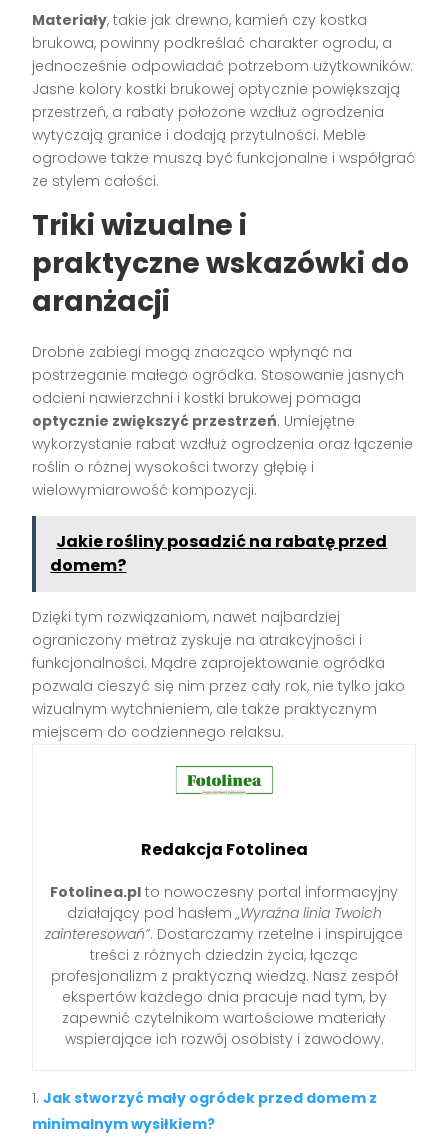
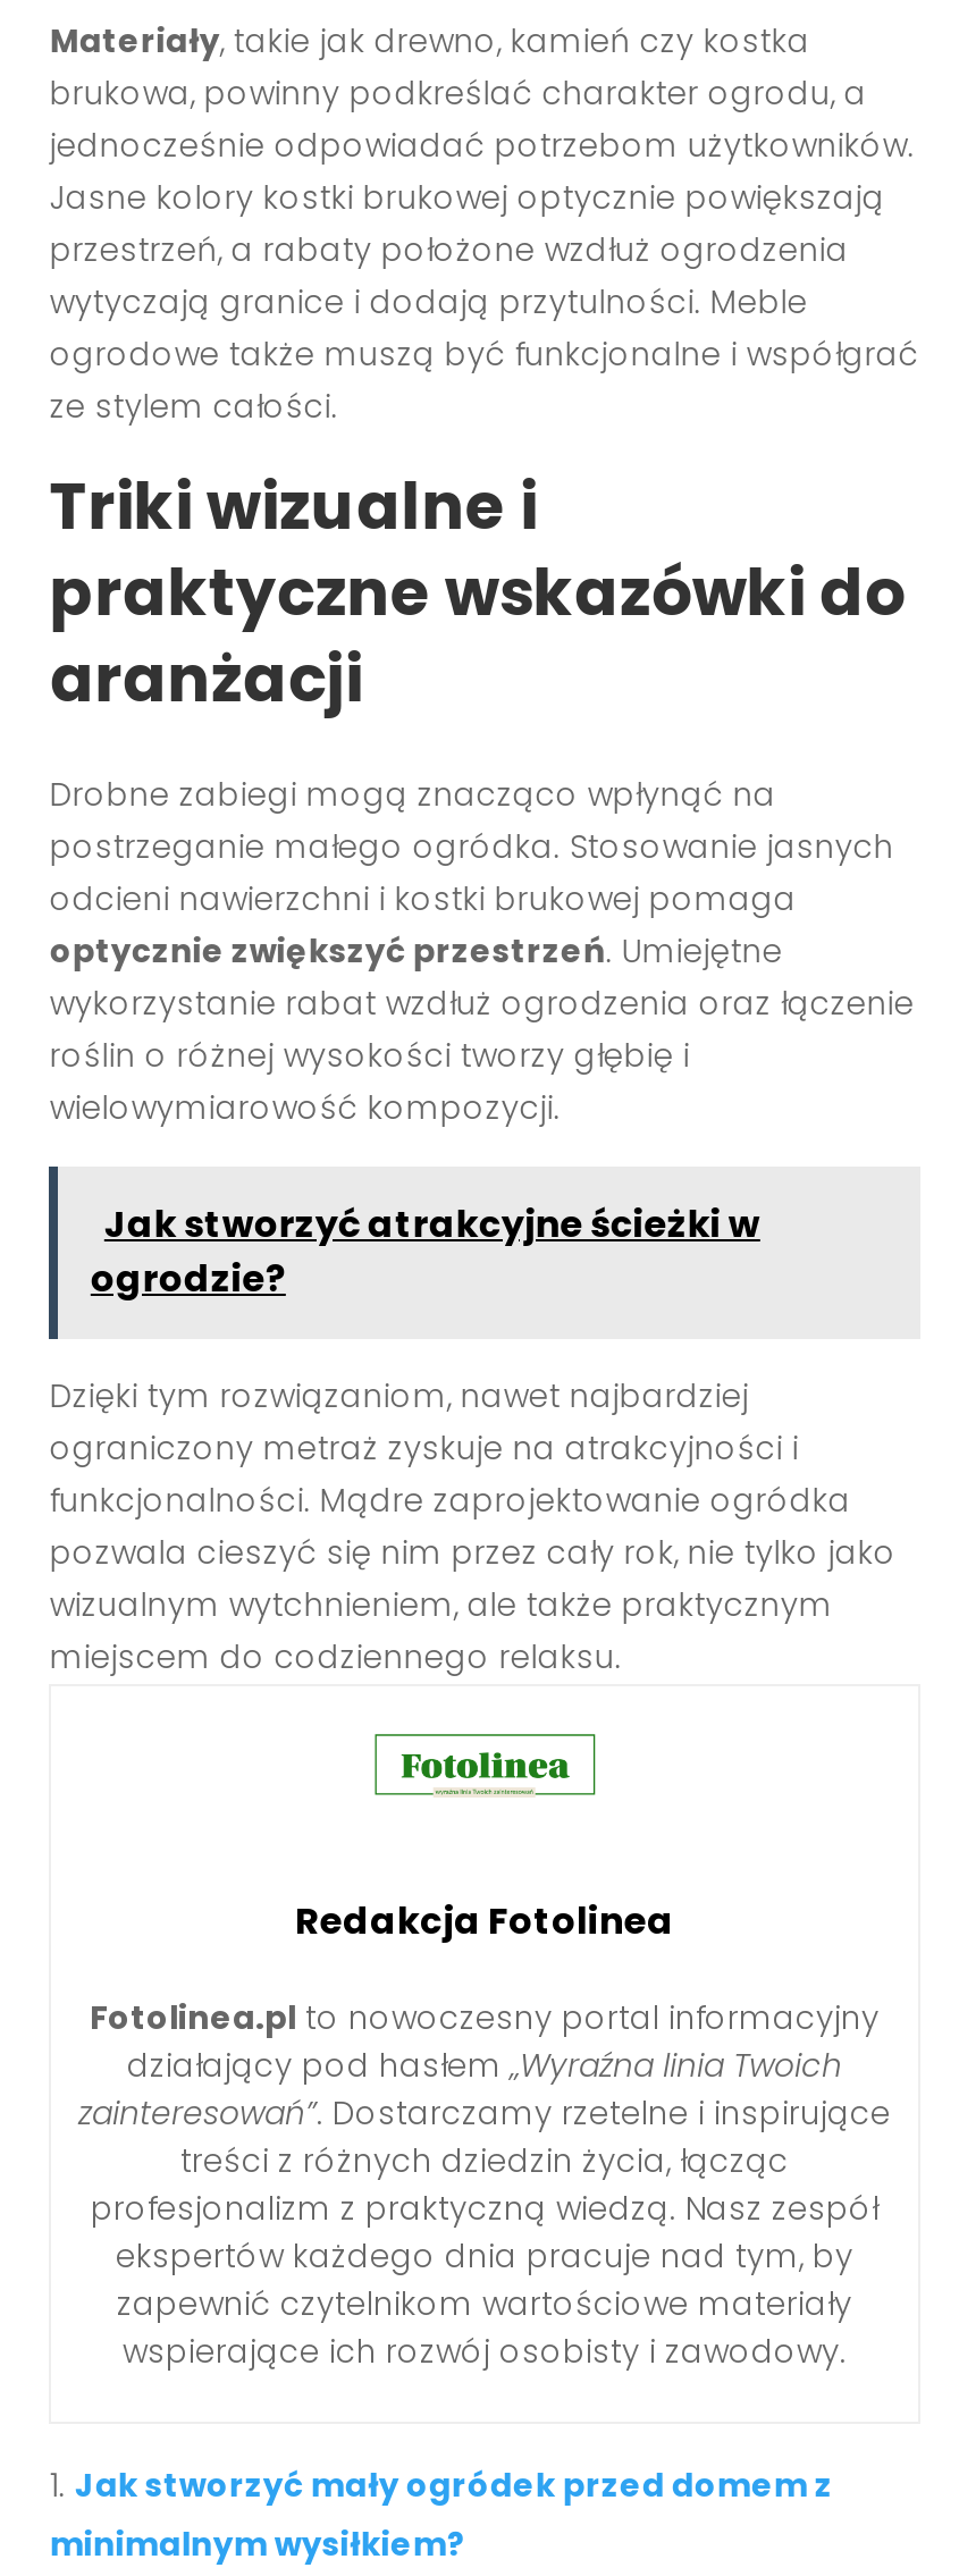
[50,530,387,577] Jakie rośliny posadzić na rabatę przed | domem? -> [91,1197,760,1304] Jak stworzyć atrakcyjne ścieżki w | ogrodzie?

